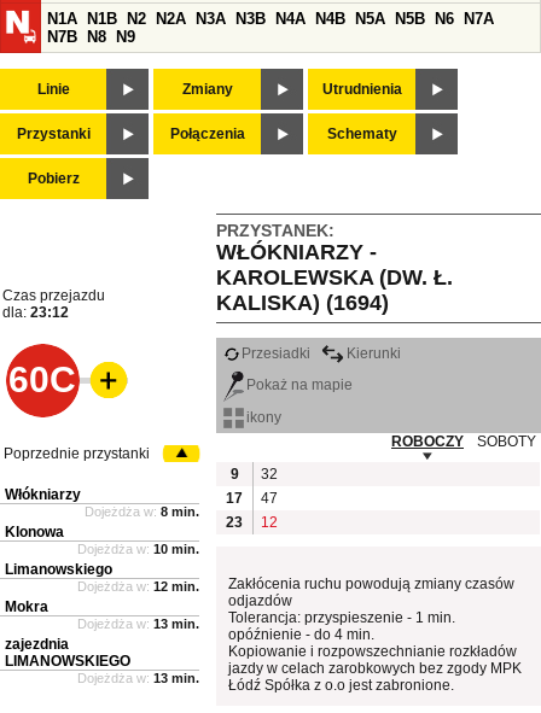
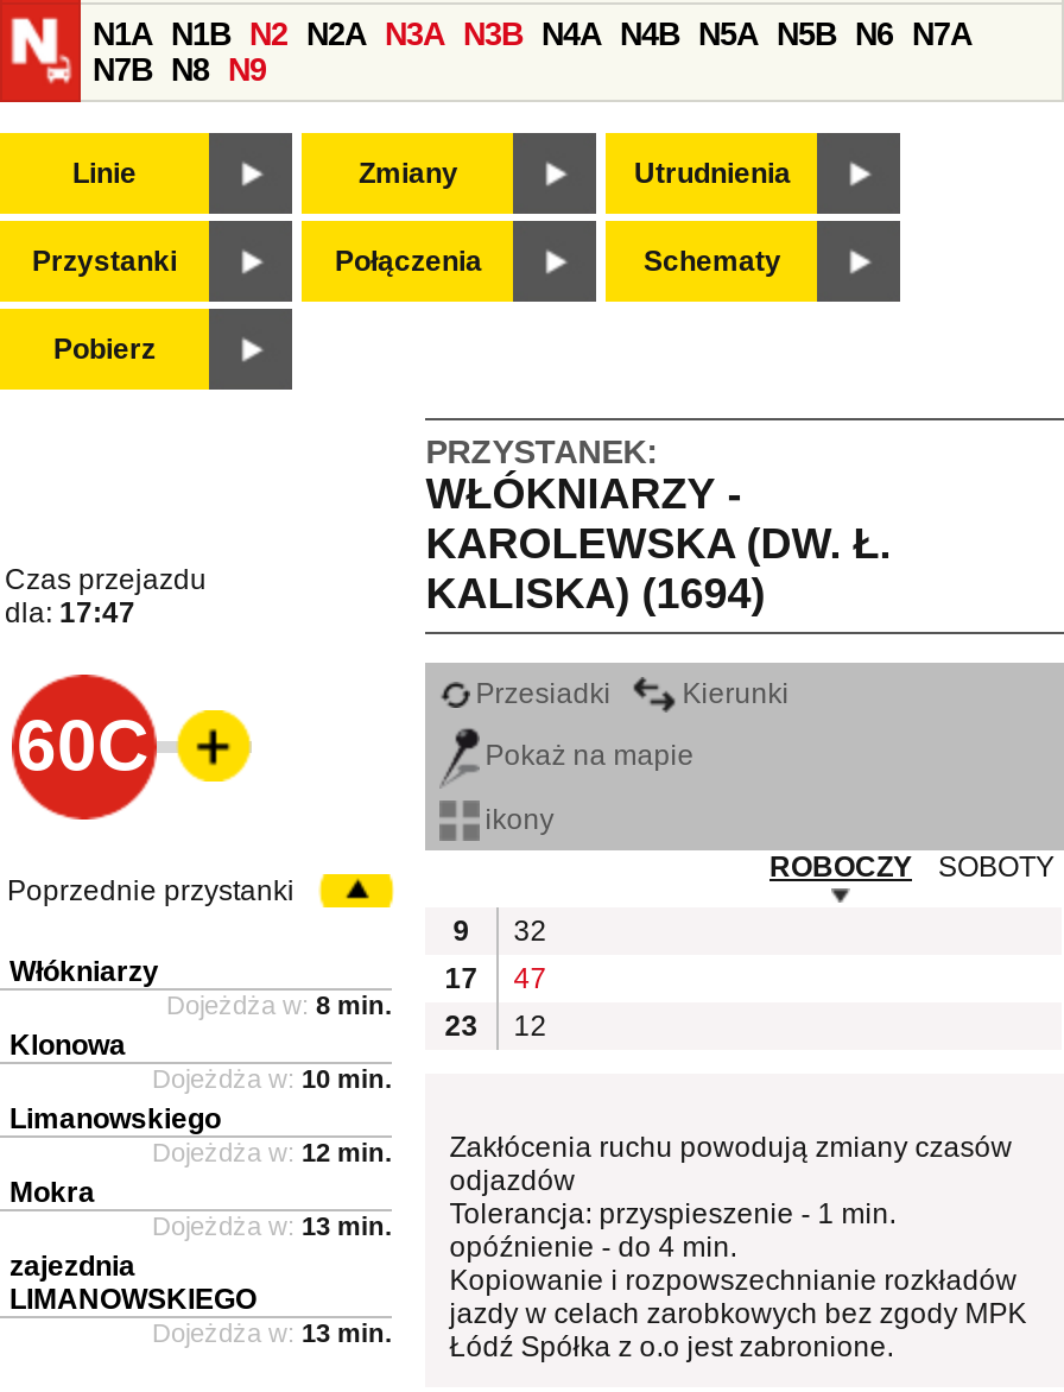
[2,304,69,321] dla: 23:12 -> [5,596,135,630] dla: 17:47

